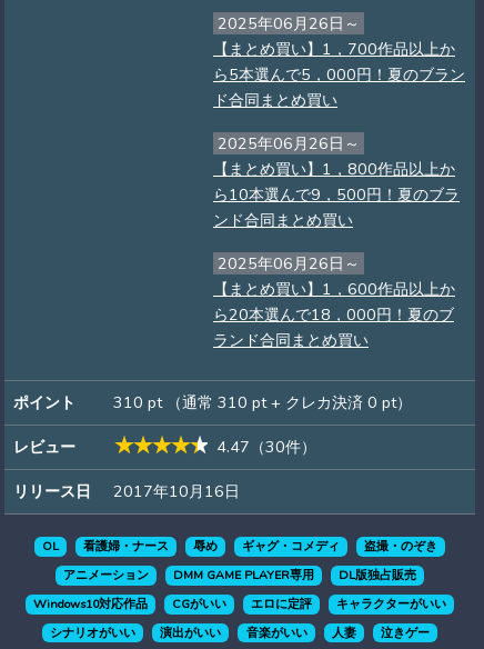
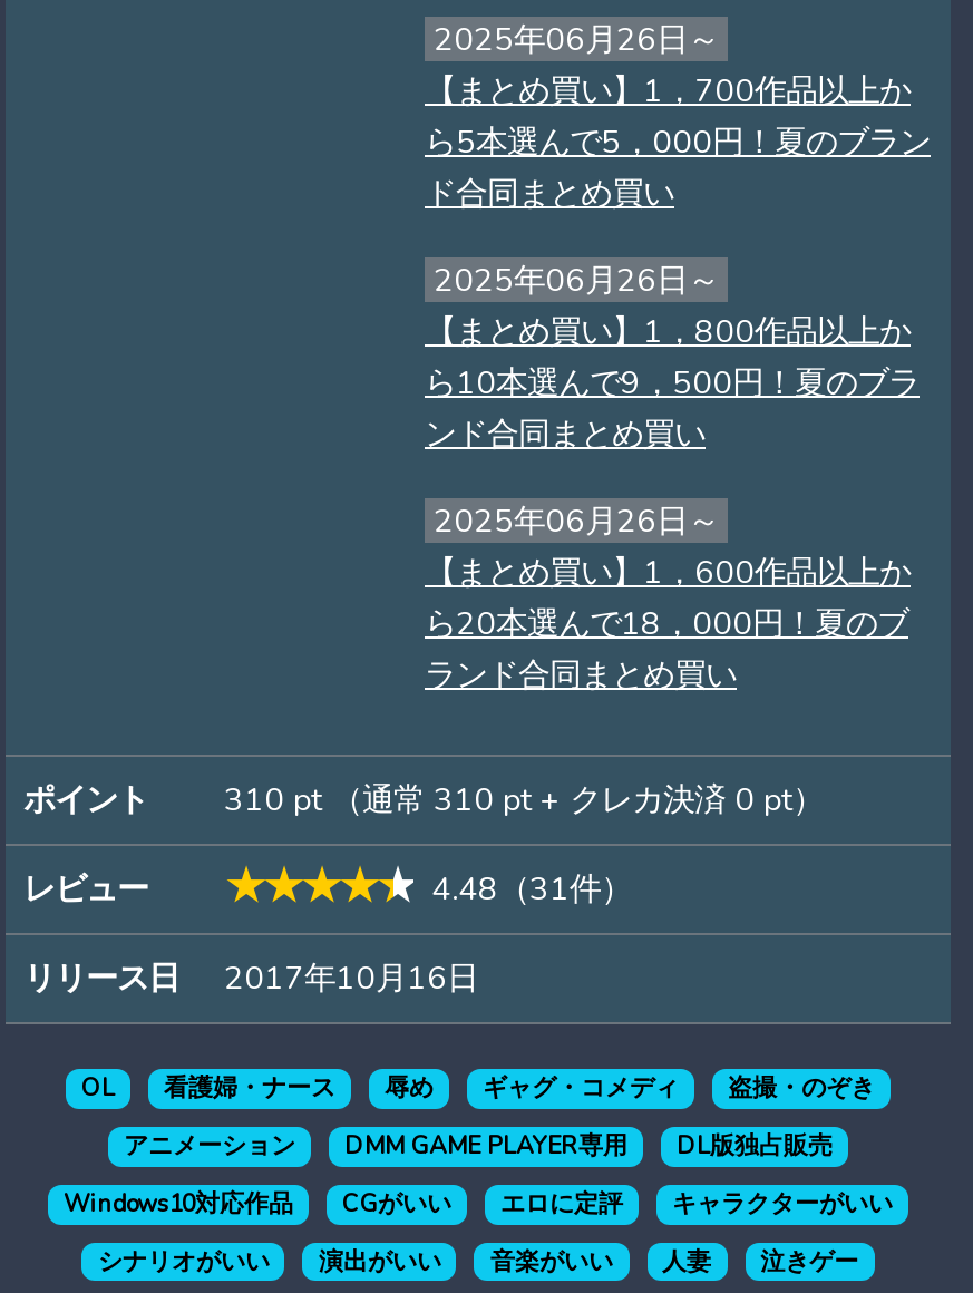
[216,436,316,458] 4.47（30件） -> [431,867,632,911] 4.48（31件）

